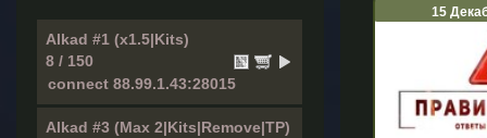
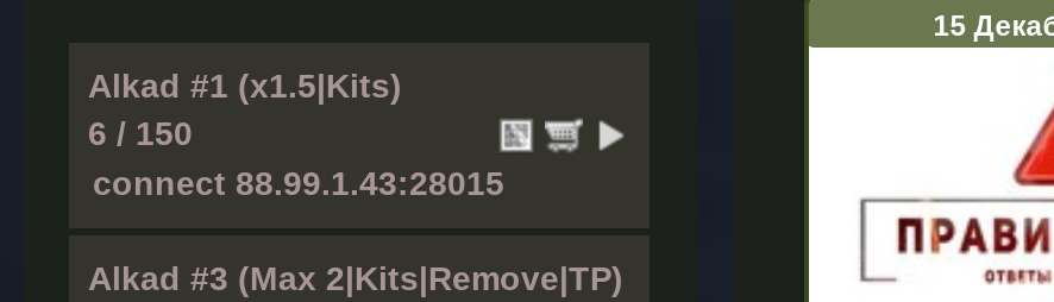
[46,52,93,70] 8 / 150 -> [88,114,193,152] 6 / 150

